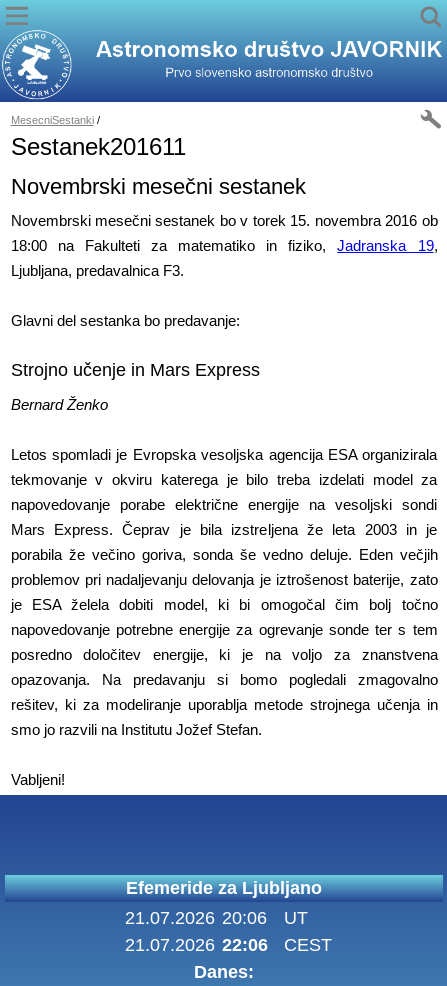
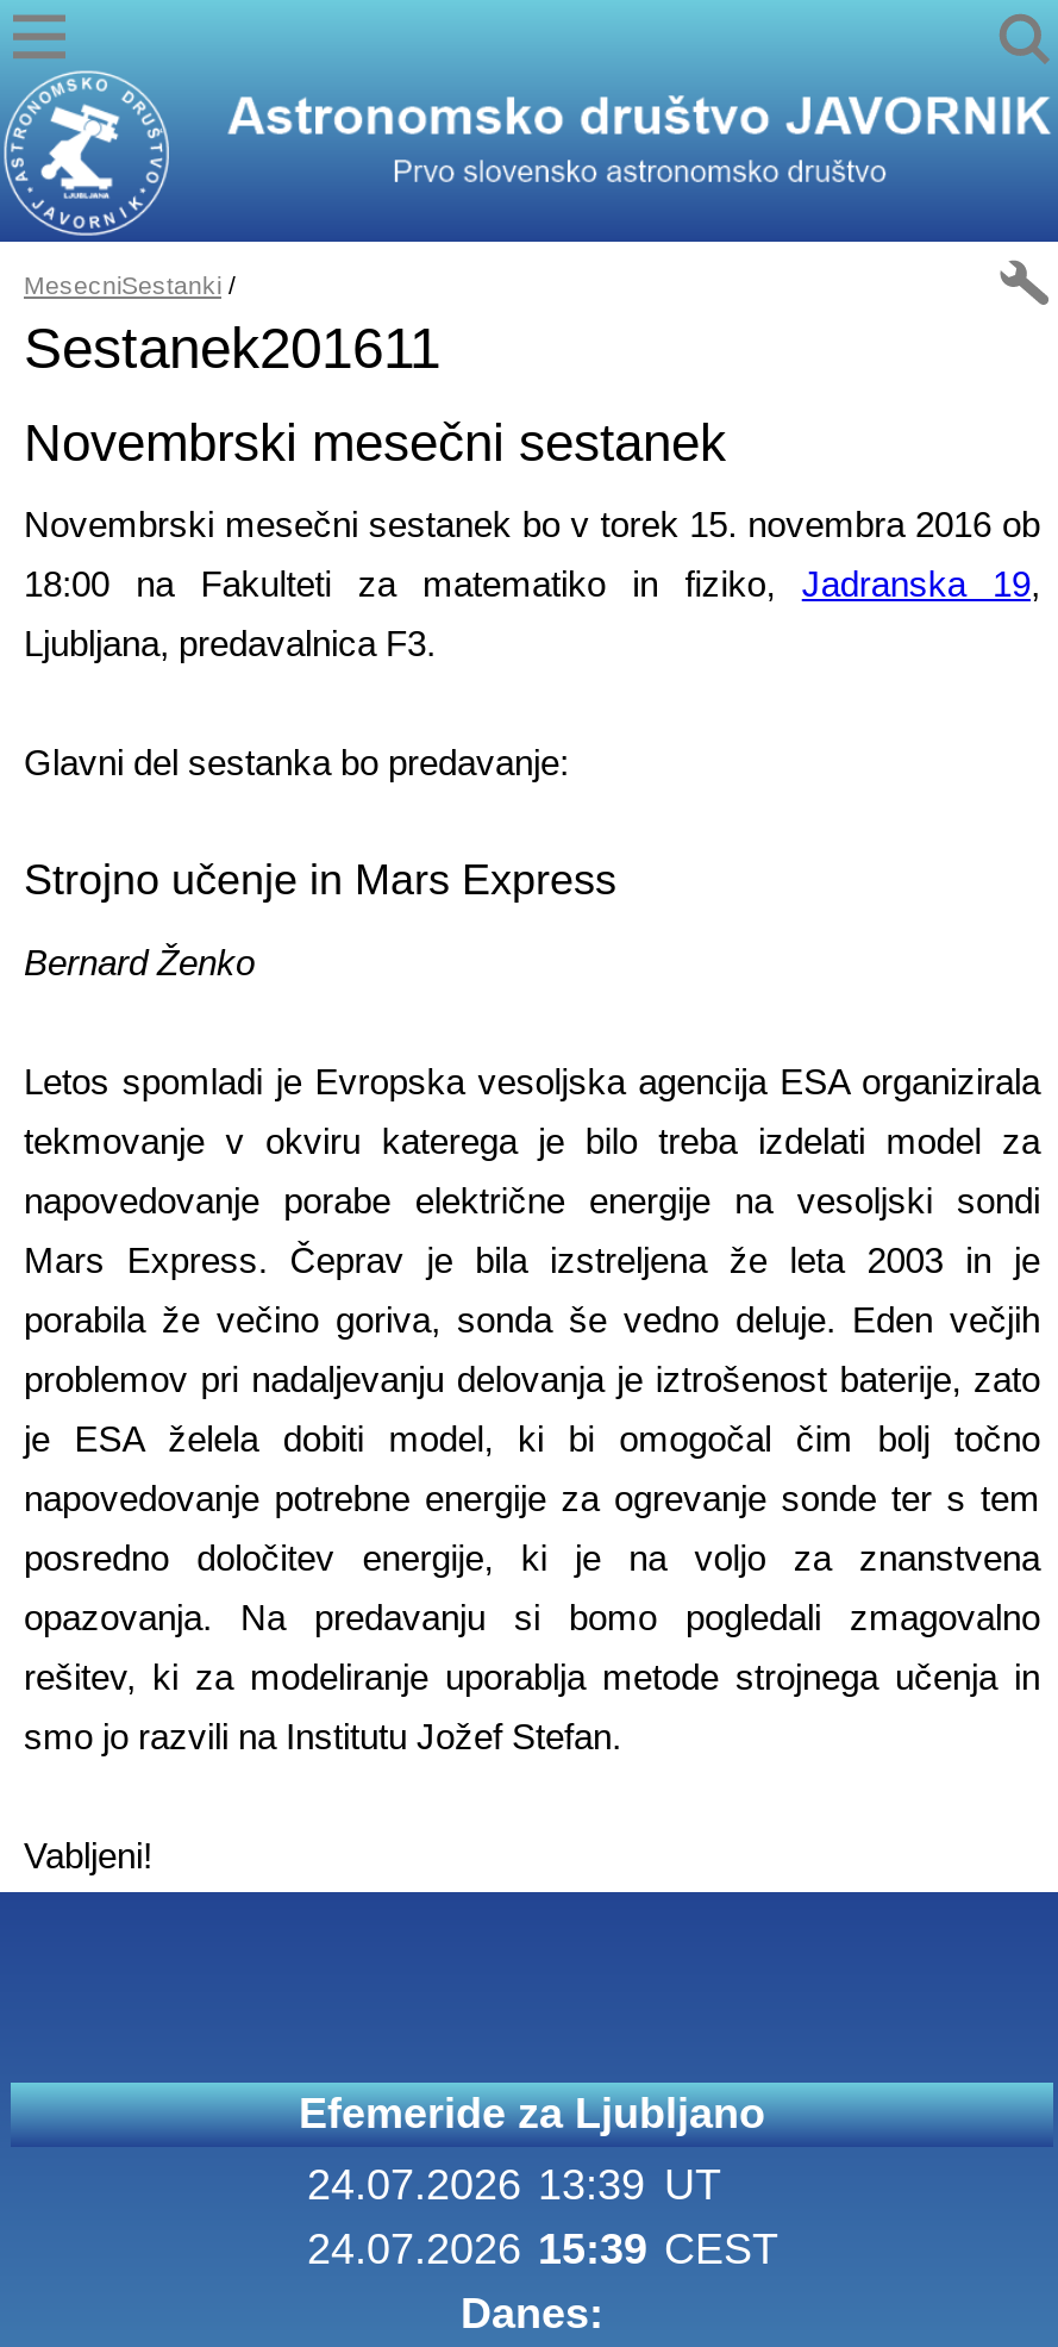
[125,908,308,928] 21.07.2026 20:06 UT -> [307,2161,721,2209] 24.07.2026 13:39 UT
[125,935,332,955] 21.07.2026 22:06 CEST -> [307,2226,778,2273] 24.07.2026 15:39 CEST

